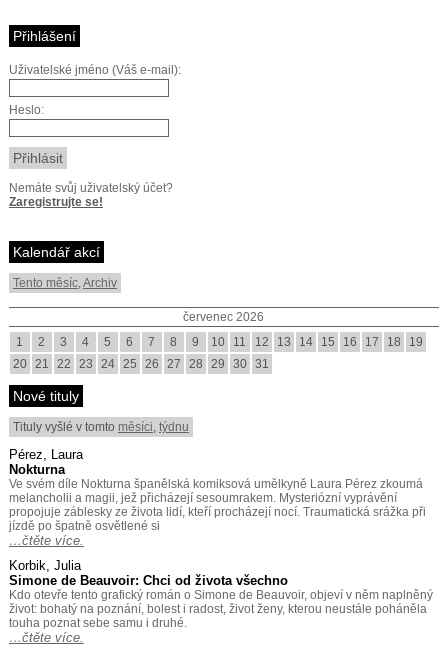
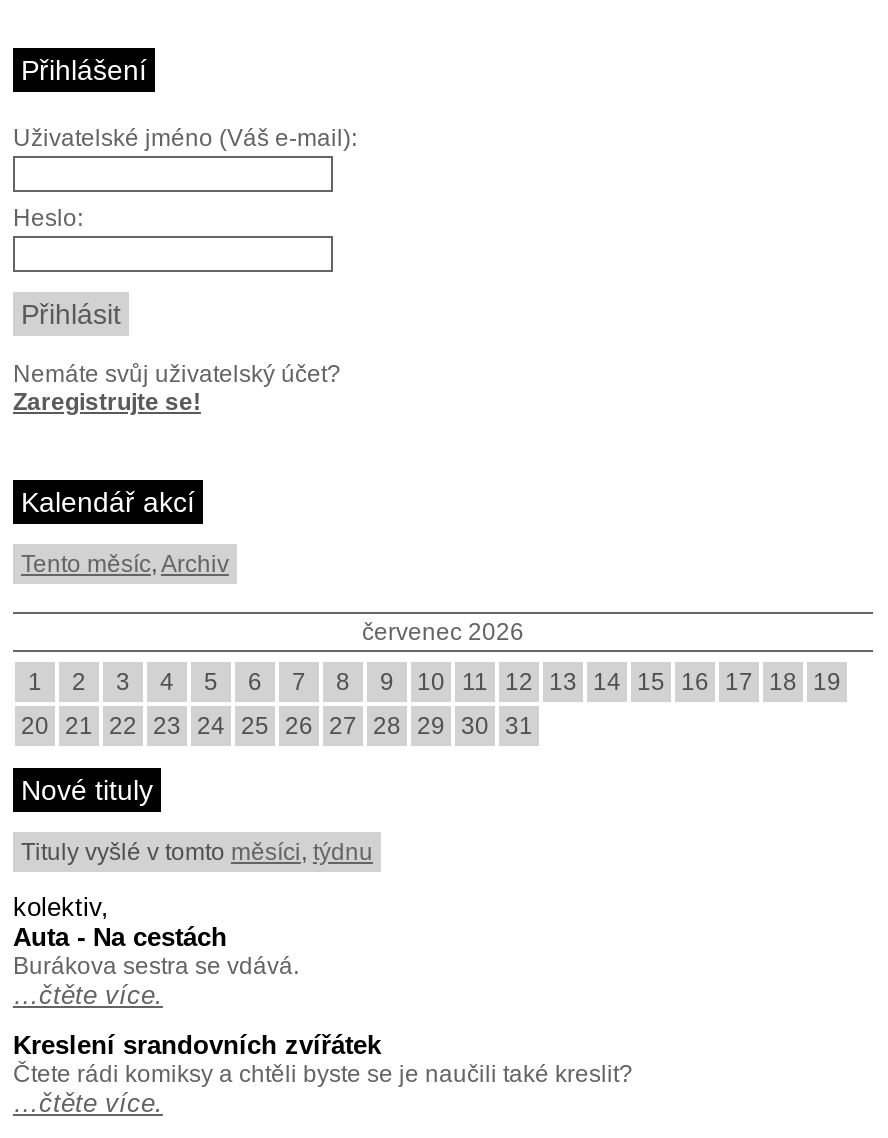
[9,447,426,533] Pérez, Laura | Nokturna | Ve svém díle Nokturna španělská komiksová umělkyně Laura Pérez zkoumá | melancholii a magii, jež přicházejí sesoumrakem. Mysteriózní vyprávění | propojuje záblesky ze života lidí, kteří procházejí nocí. Traumatická srážka při | jízdě po špatně osvětlené si -> [13,892,299,980] kolektiv, | Auta - Na cestách | Burákova sestra se vdává.
[9,558,433,630] Korbik, Julia | Simone de Beauvoir: Chci od života všechno | Kdo otevře tento grafický román o Simone de Beauvoir, objeví v něm naplněný | život: bohatý na poznání, bolest i radost, život ženy, kterou neustále poháněla | touha poznat sebe samu i druhé. -> [13,1030,633,1088] Kreslení srandovních zvířátek | Čtete rádi komiksy a chtěli byste se je naučili také kreslit?

